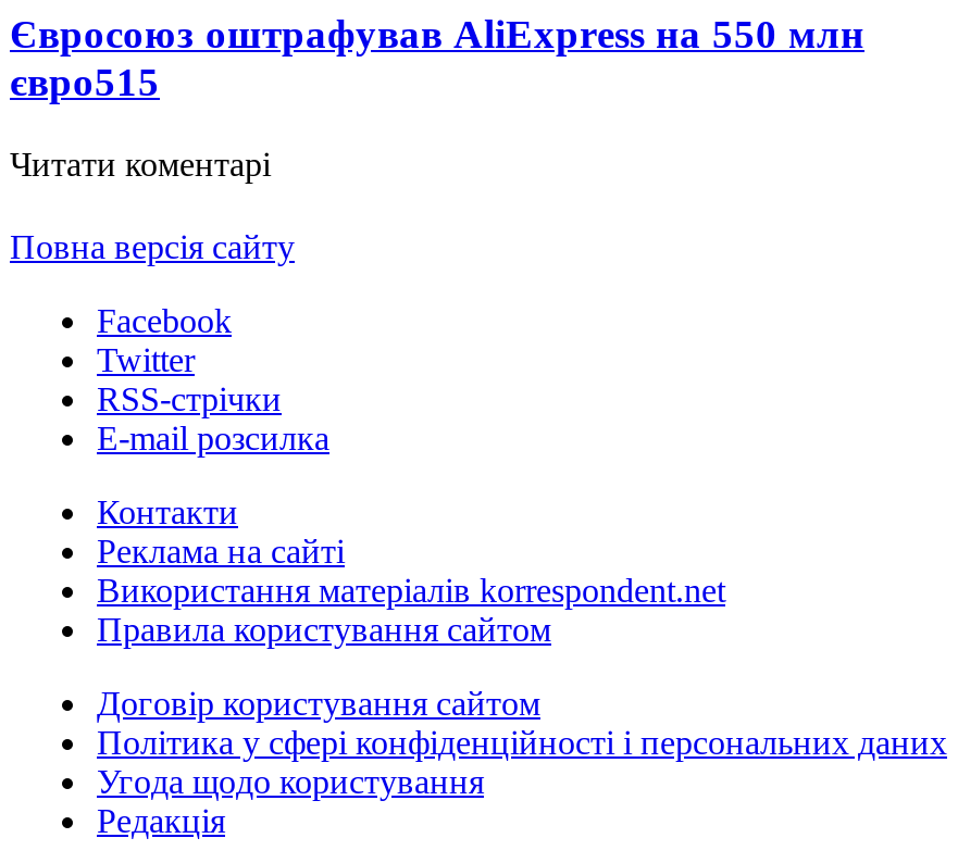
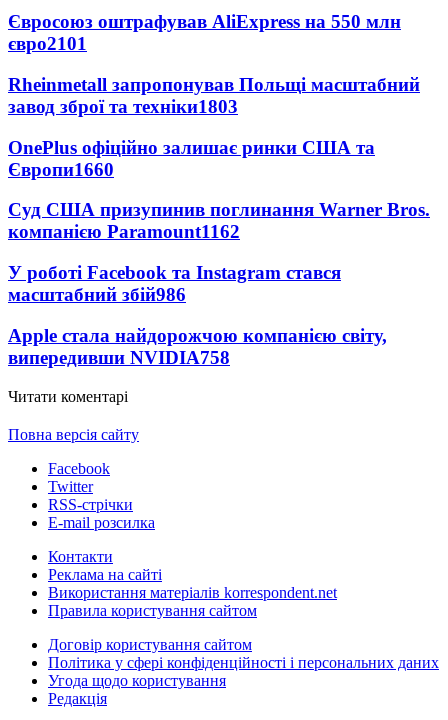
[10,58,160,104] євро515 -> [8,33,430,368] євро2101 | Rheinmetall запропонував Польщі масштабний | завод зброї та техніки1803 | OnePlus офіційно залишає ринки США та | Європи1660 | Суд США призупинив поглинання Warner Bros. | компанією Paramount1162 | У роботі Facebook та Instagram стався | масштабний збій986 | Apple стала найдорожчою компанією світу, | випередивши NVIDIA758

